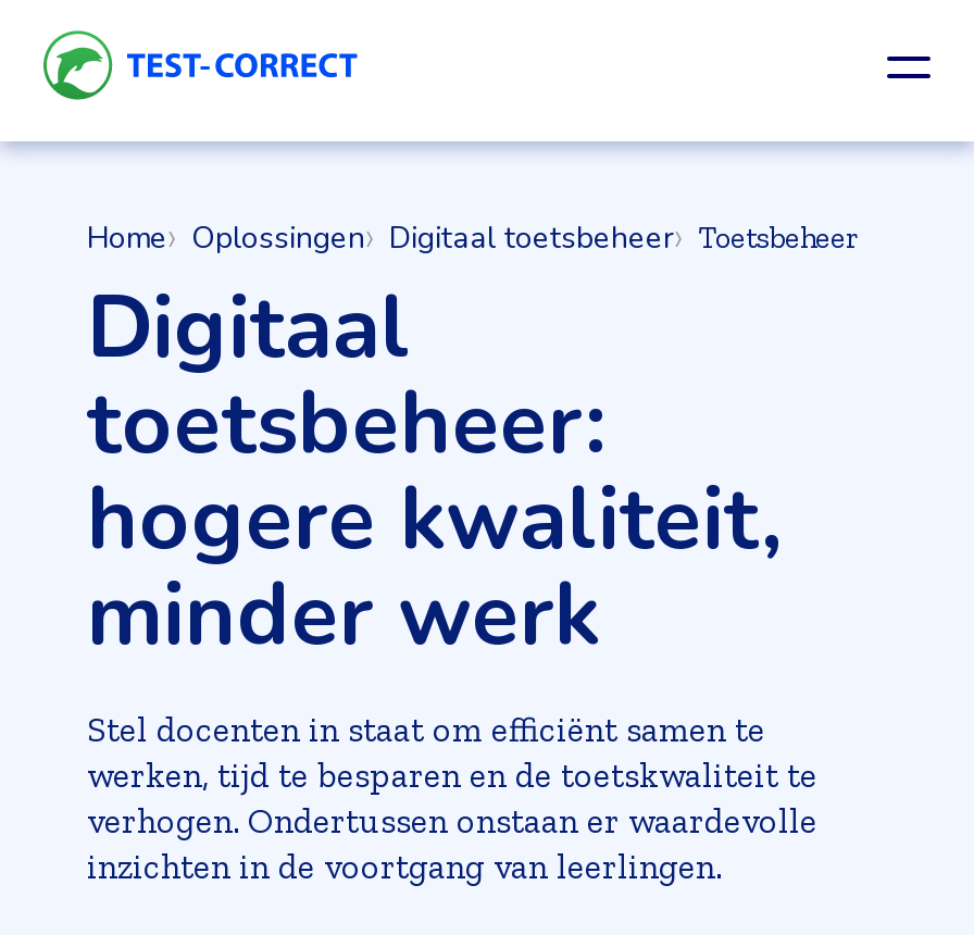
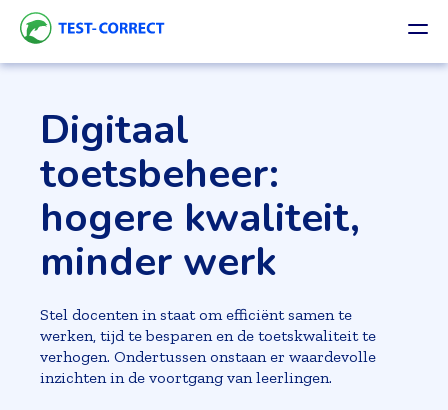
[87,217,859,259] Home Oplossingen Digitaal toetsbeheer | Toetsbeheer -> none

